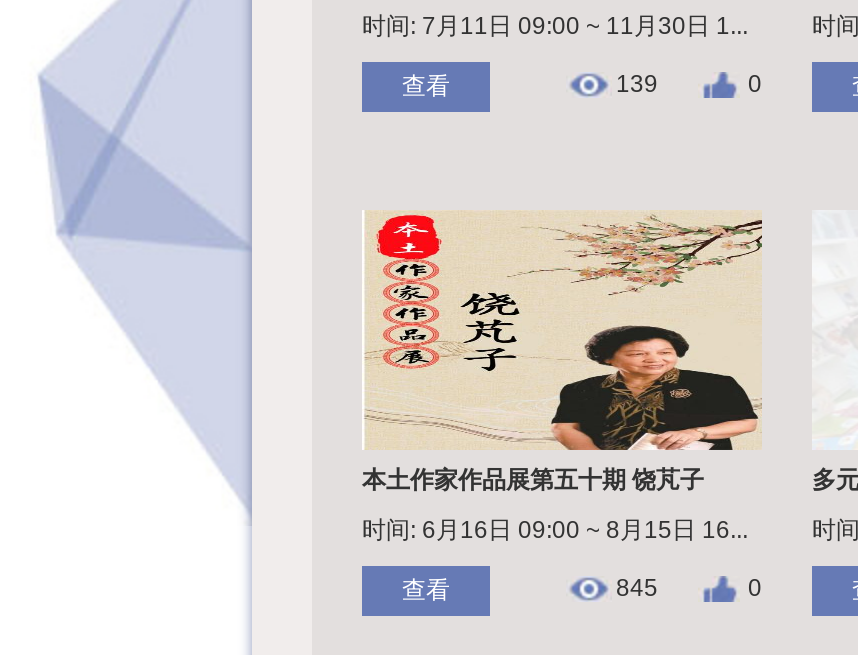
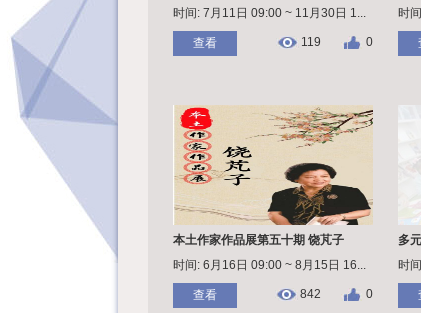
[616,70,658,98] 139 -> [301,35,321,49] 119
[616,574,658,602] 845 -> [300,287,321,301] 842

